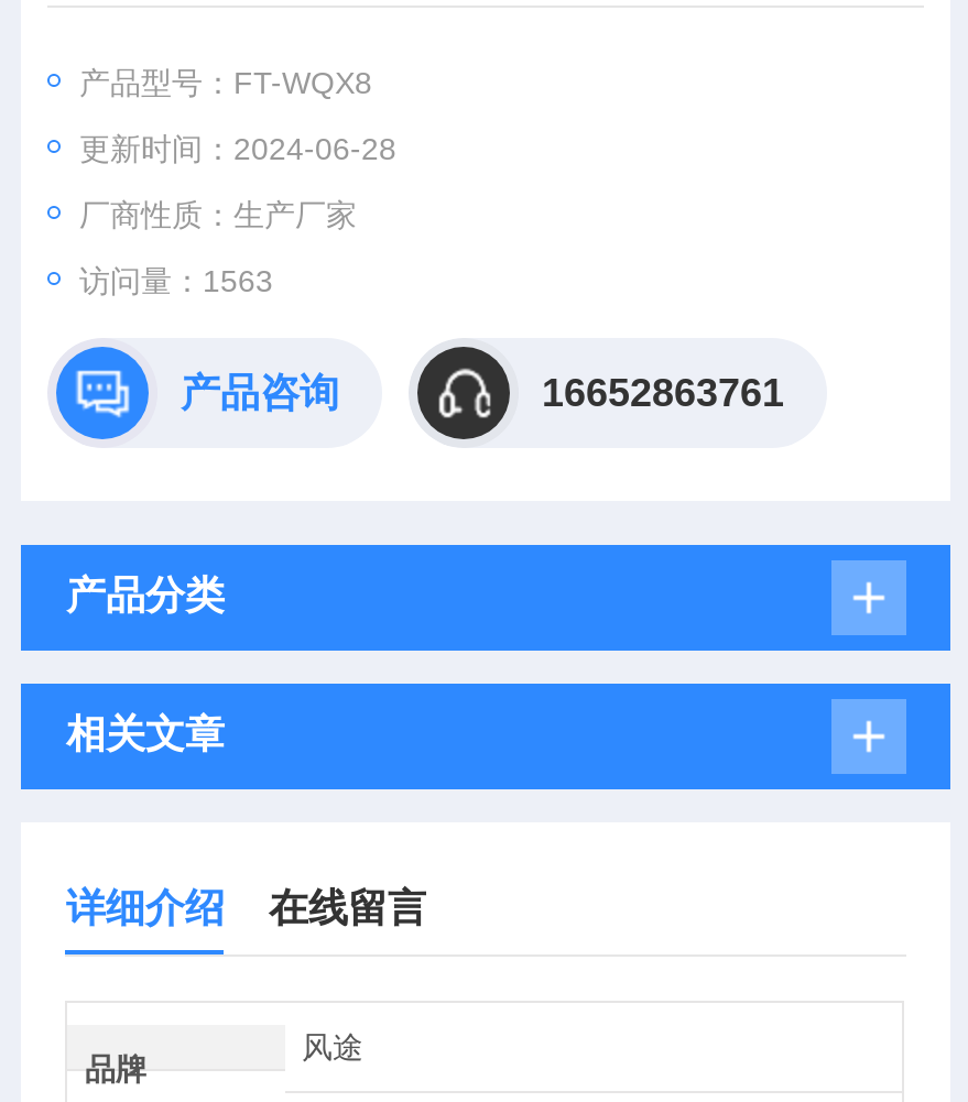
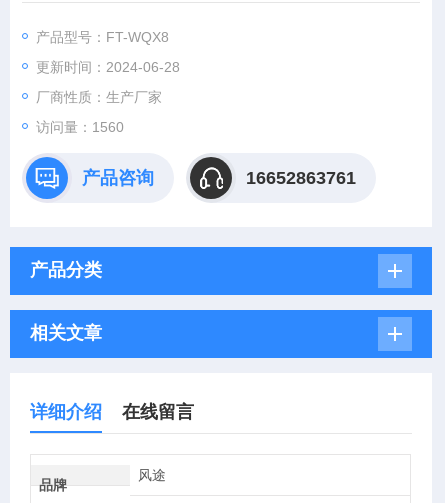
[79,263,273,298] 访问量：1563 -> [36,119,124,135] 访问量：1560

